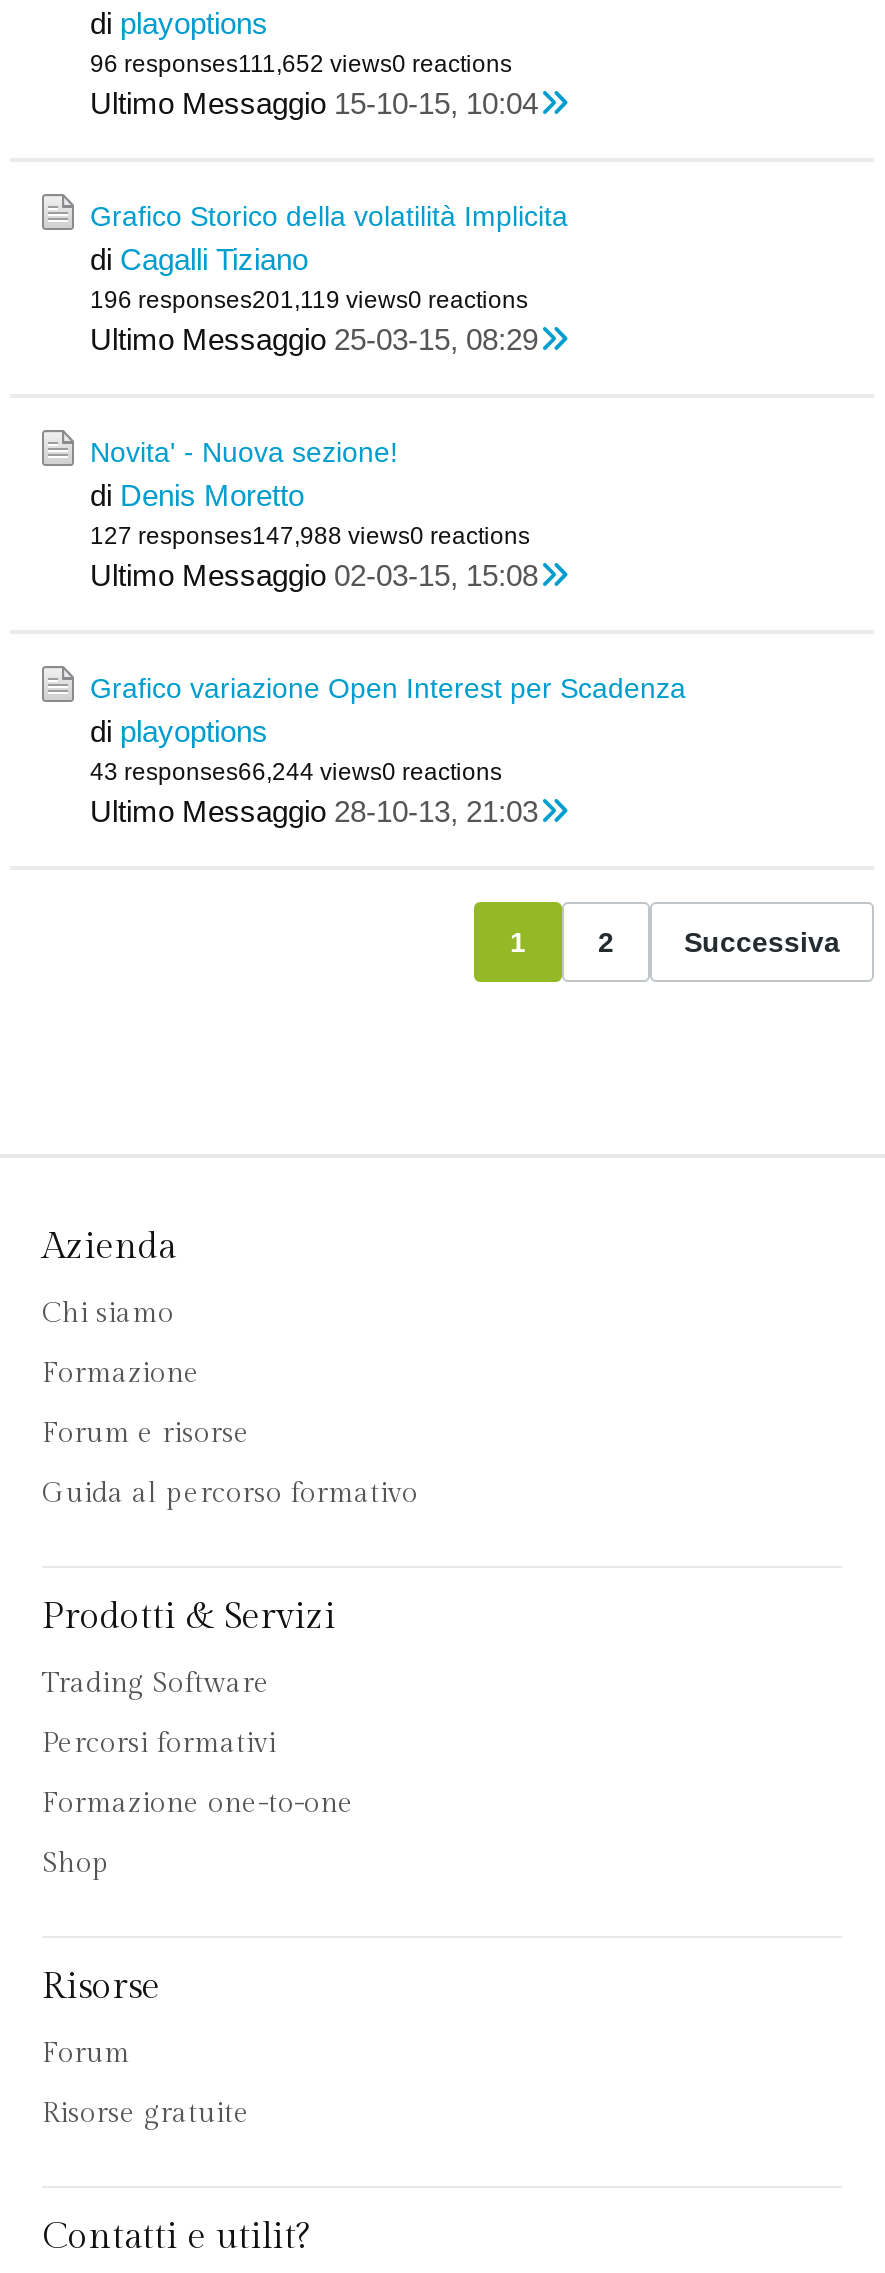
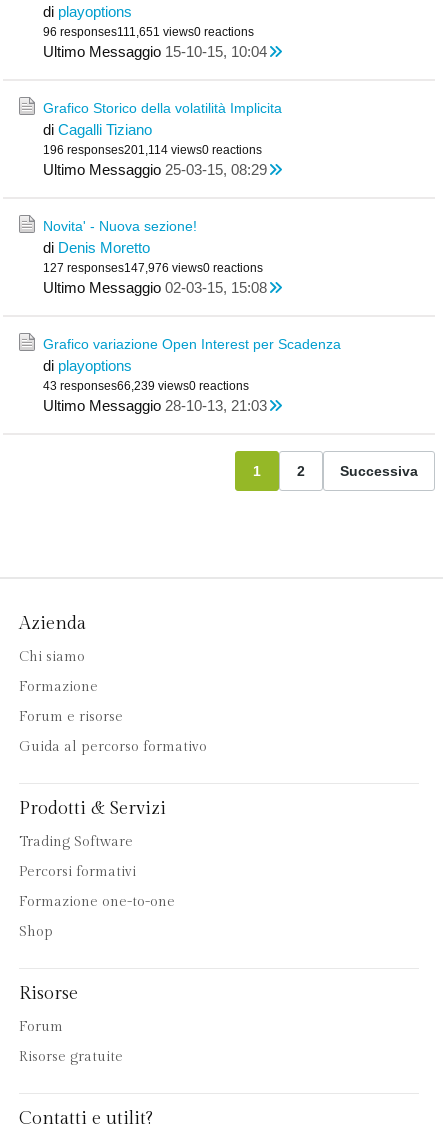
[90,50,512,78] 96 responses111,652 views0 reactions -> [43,25,254,39] 96 responses111,651 views0 reactions
[90,286,528,314] 196 responses201,119 views0 reactions -> [43,143,262,157] 196 responses201,114 views0 reactions
[90,522,530,550] 127 responses147,988 views0 reactions -> [43,261,263,275] 127 responses147,976 views0 reactions
[90,758,502,786] 43 responses66,244 views0 reactions -> [43,379,249,393] 43 responses66,239 views0 reactions

